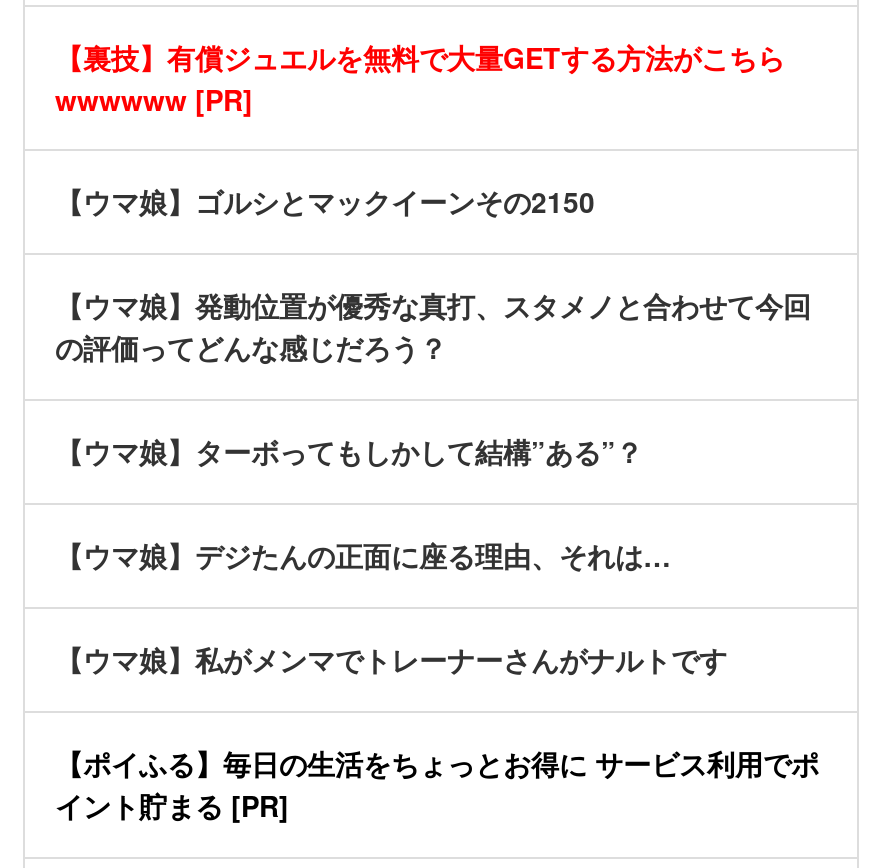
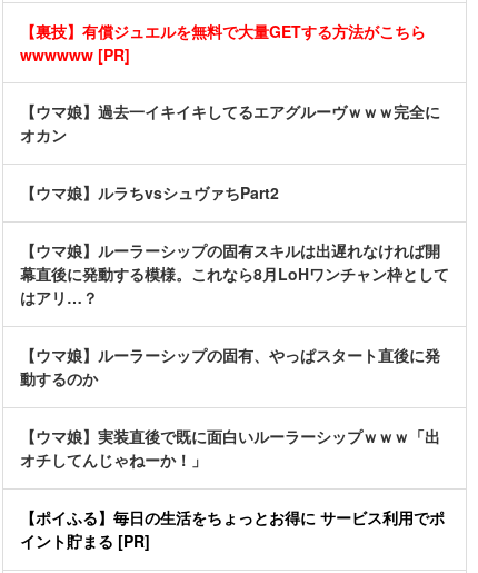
[55,181,595,221] 【ウマ娘】ゴルシとマックイーンその2150 -> [20,100,440,146] 【ウマ娘】過去一イキイキしてるエアグルーヴｗｗｗ完全に | オカン
[55,285,811,367] 【ウマ娘】発動位置が優秀な真打、スタメノと合わせて今回 | の評価ってどんな感じだろう？ -> [20,181,279,204] 【ウマ娘】ルラちvsシュヴァちPart2
[55,431,643,471] 【ウマ娘】ターボってもしかして結構”ある”？ -> [20,239,449,308] 【ウマ娘】ルーラーシップの固有スキルは出遅れなければ開 | 幕直後に発動する模様。これなら8月LoHワンチャン枠として | はアリ…？
[55,535,671,575] 【ウマ娘】デジたんの正面に座る理由、それは… -> [20,344,440,390] 【ウマ娘】ルーラーシップの固有、やっぱスタート直後に発 | 動するのか
[55,639,727,679] 【ウマ娘】私がメンマでトレーナーさんがナルトです -> [20,425,440,471] 【ウマ娘】実装直後で既に面白いルーラーシップｗｗｗ「出 | オチしてんじゃねーか！」

